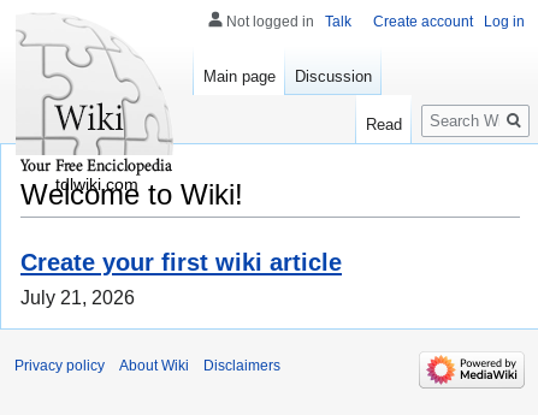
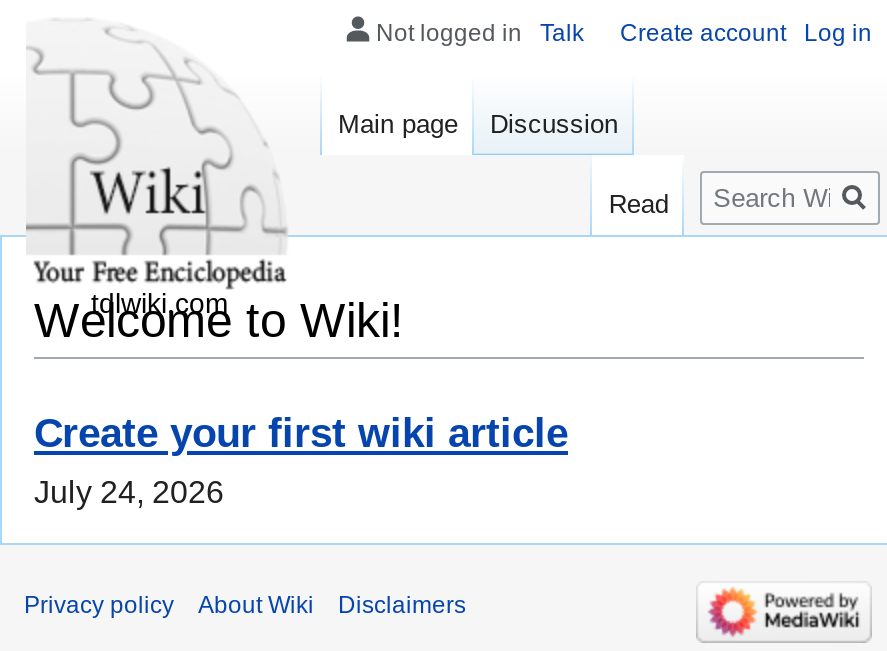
[20,288,135,308] July 21, 2026 -> [34,476,224,510] July 24, 2026

